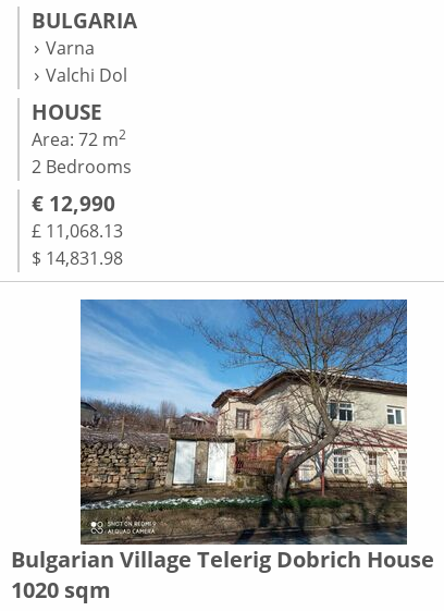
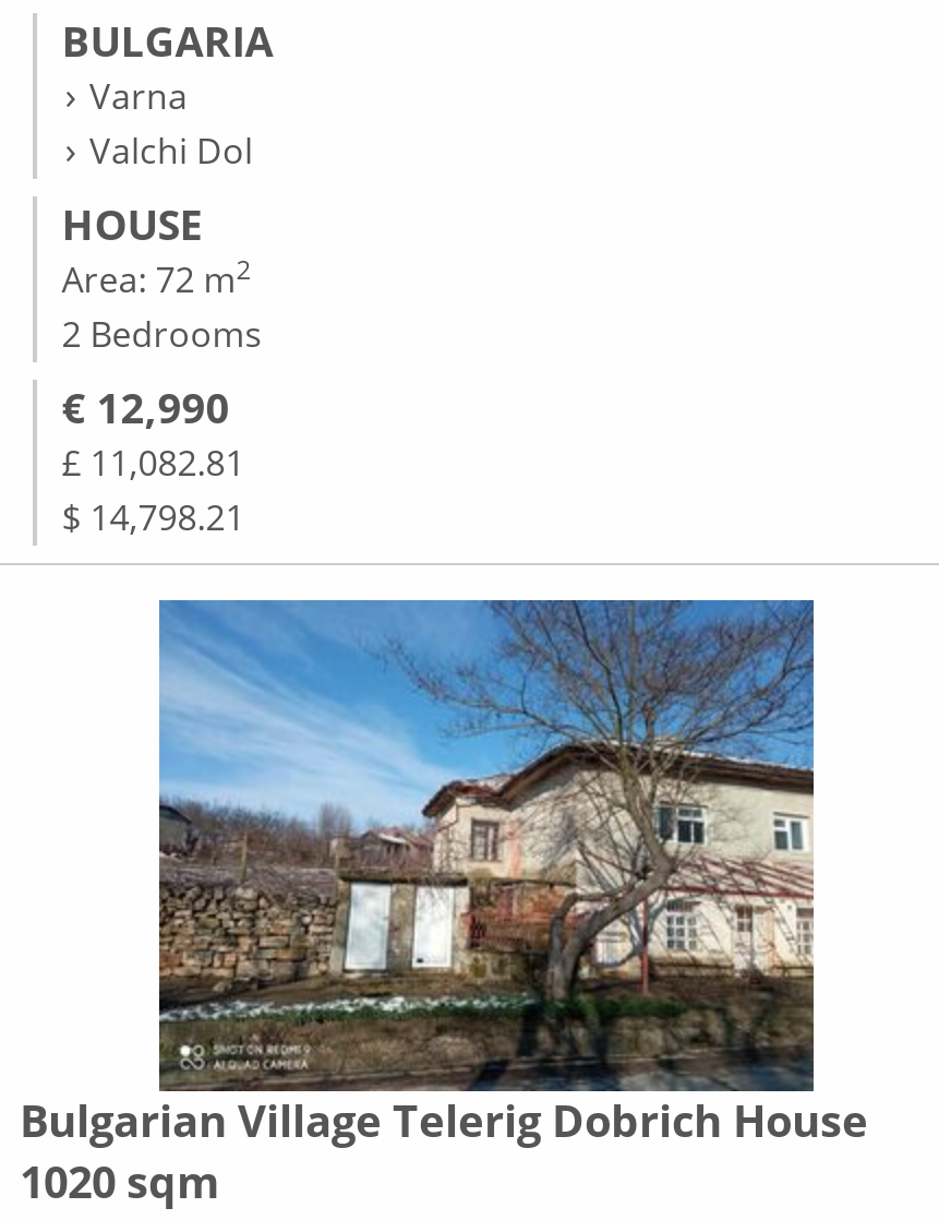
[32,219,123,243] £ 11,068.13 -> [62,438,245,486] £ 11,082.81
[32,246,123,270] $ 14,831.98 -> [62,493,245,541] $ 14,798.21

